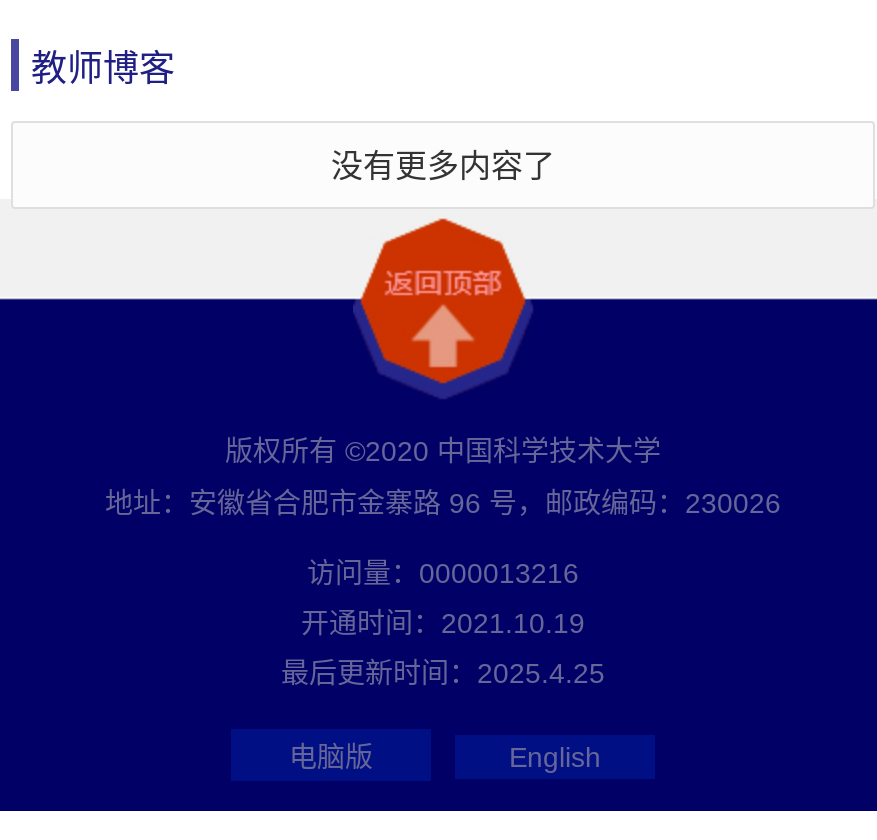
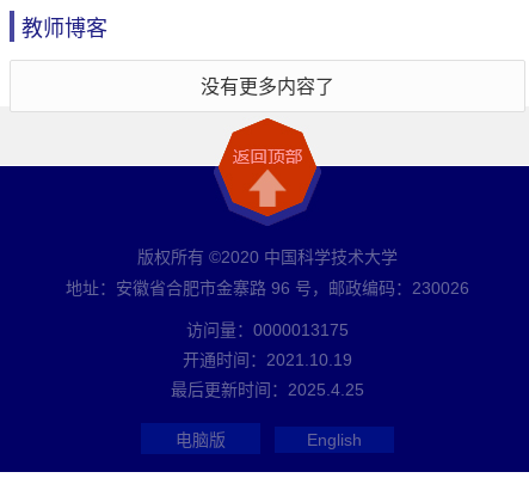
[307,557,579,589] 访问量：0000013216 -> [186,320,349,339] 访问量：0000013175

